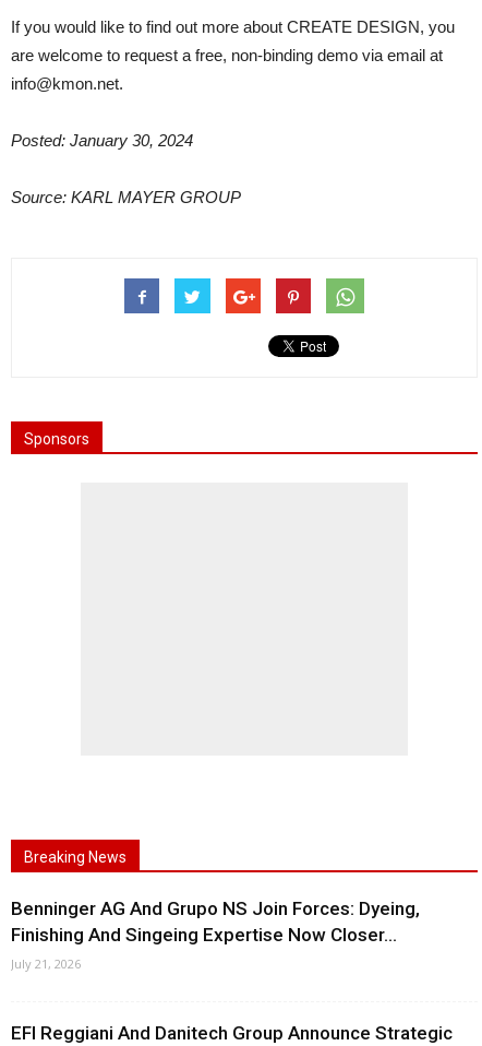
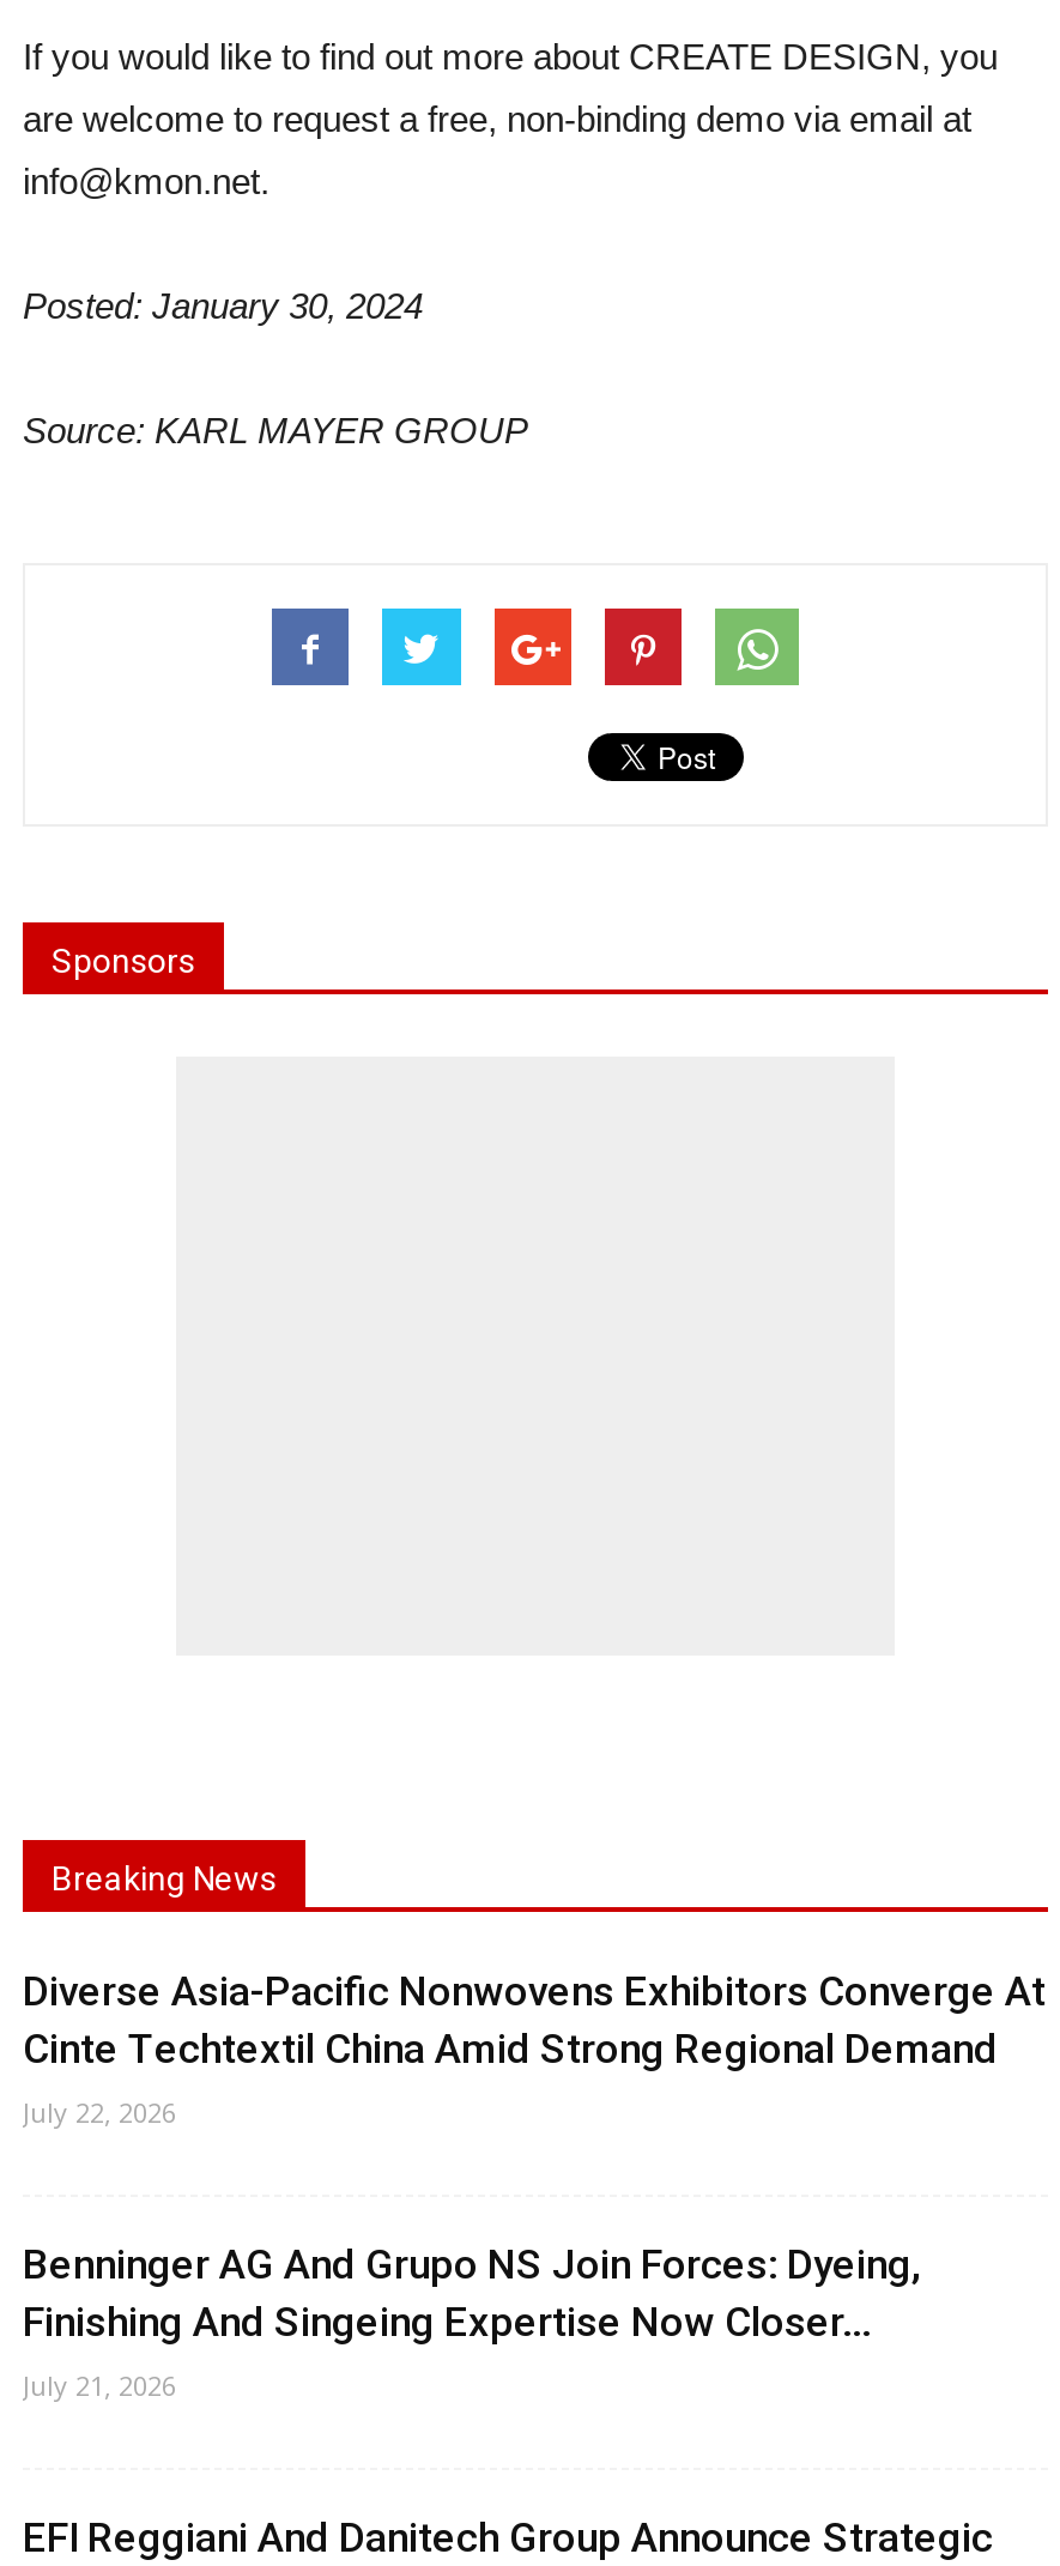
none -> [23,1967,1046,2130] Diverse Asia-Pacific Nonwovens Exhibitors Converge At | Cinte Techtextil China Amid Strong Regional Demand | July 22, 2026

